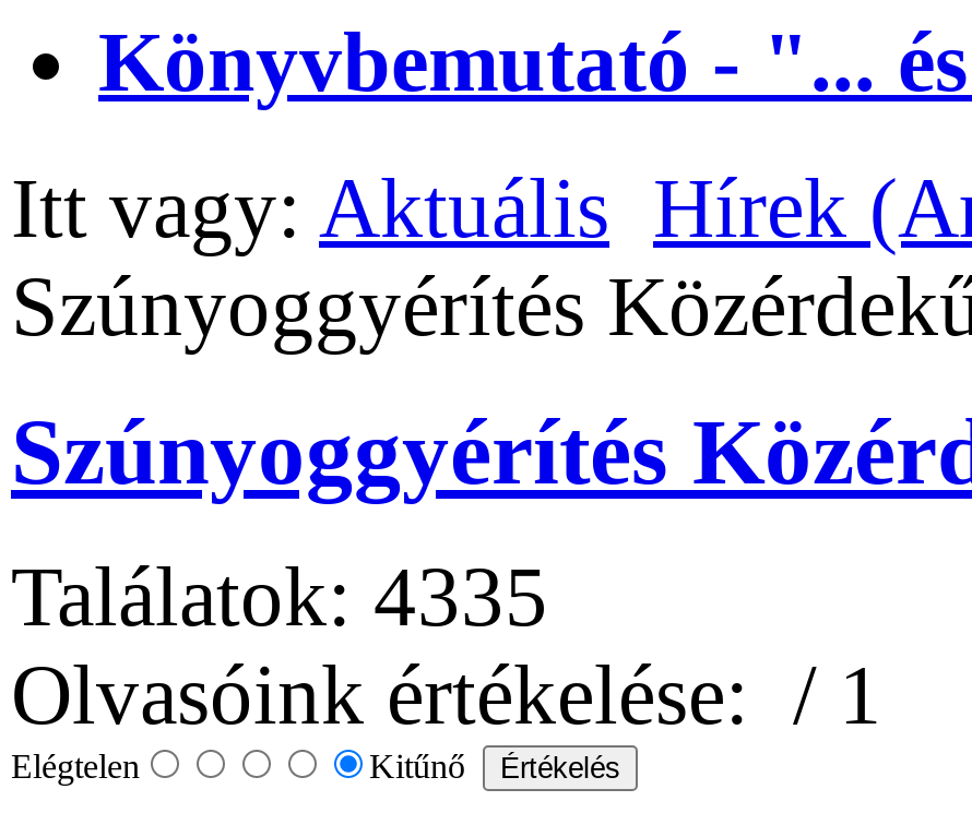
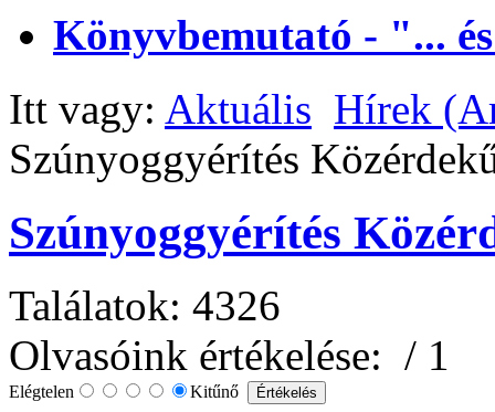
[11,550,548,644] Találatok: 4335 -> [9,282,281,330] Találatok: 4326

